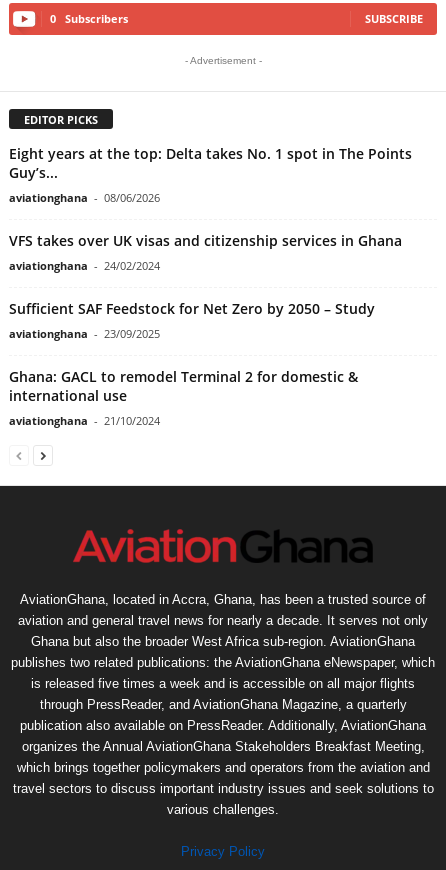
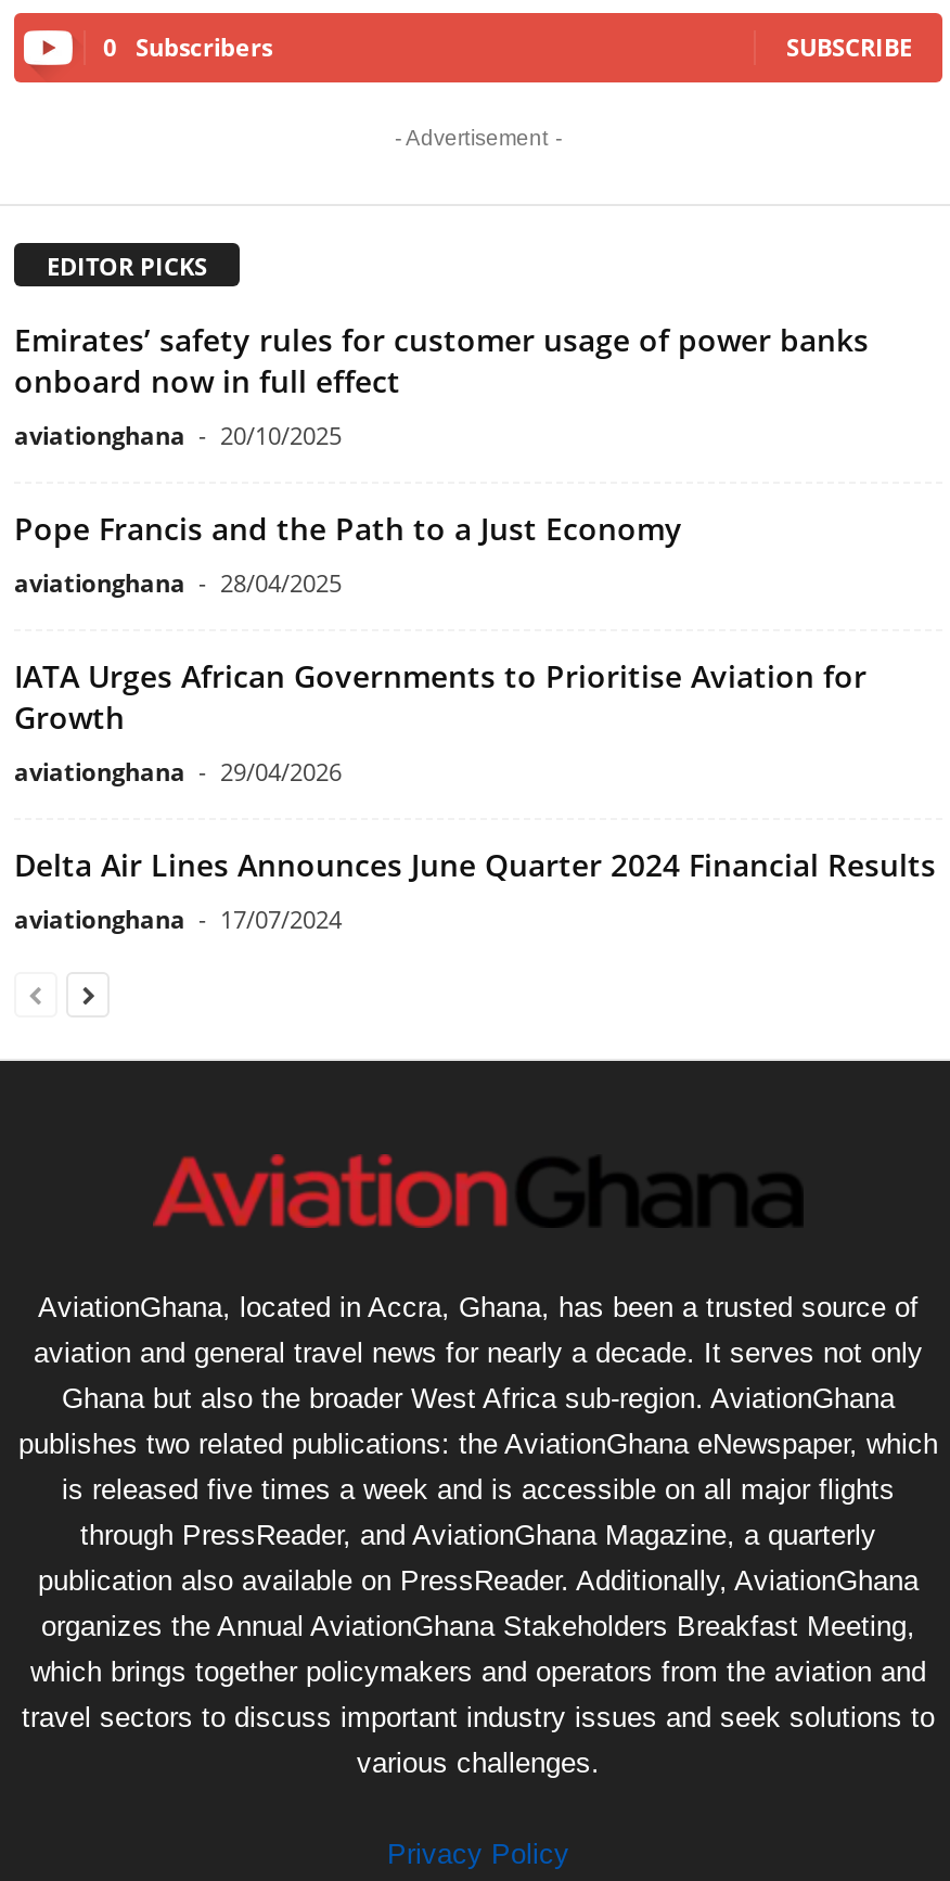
[9,144,412,205] Eight years at the top: Delta takes No. 1 spot in The Points | Guy’s... | aviationghana - 08/06/2026 -> [14,318,869,450] Emirates’ safety rules for customer usage of power banks | onboard now in full effect | aviationghana - 20/10/2025
[9,231,402,273] VFS takes over UK visas and citizenship services in Ghana | aviationghana - 24/02/2024 -> [14,507,682,598] Pope Francis and the Path to a Just Economy | aviationghana - 28/04/2025
[9,299,375,341] Sufficient SAF Feedstock for Net Zero by 2050 – Study | aviationghana - 23/09/2025 -> [14,654,866,787] IATA Urges African Governments to Prioritise Aviation for | Growth | aviationghana - 29/04/2026
[9,367,358,428] Ghana: GACL to remodel Terminal 2 for domestic & | international use | aviationghana - 21/10/2024 -> [14,843,936,934] Delta Air Lines Announces June Quarter 2024 Financial Results | aviationghana - 17/07/2024

